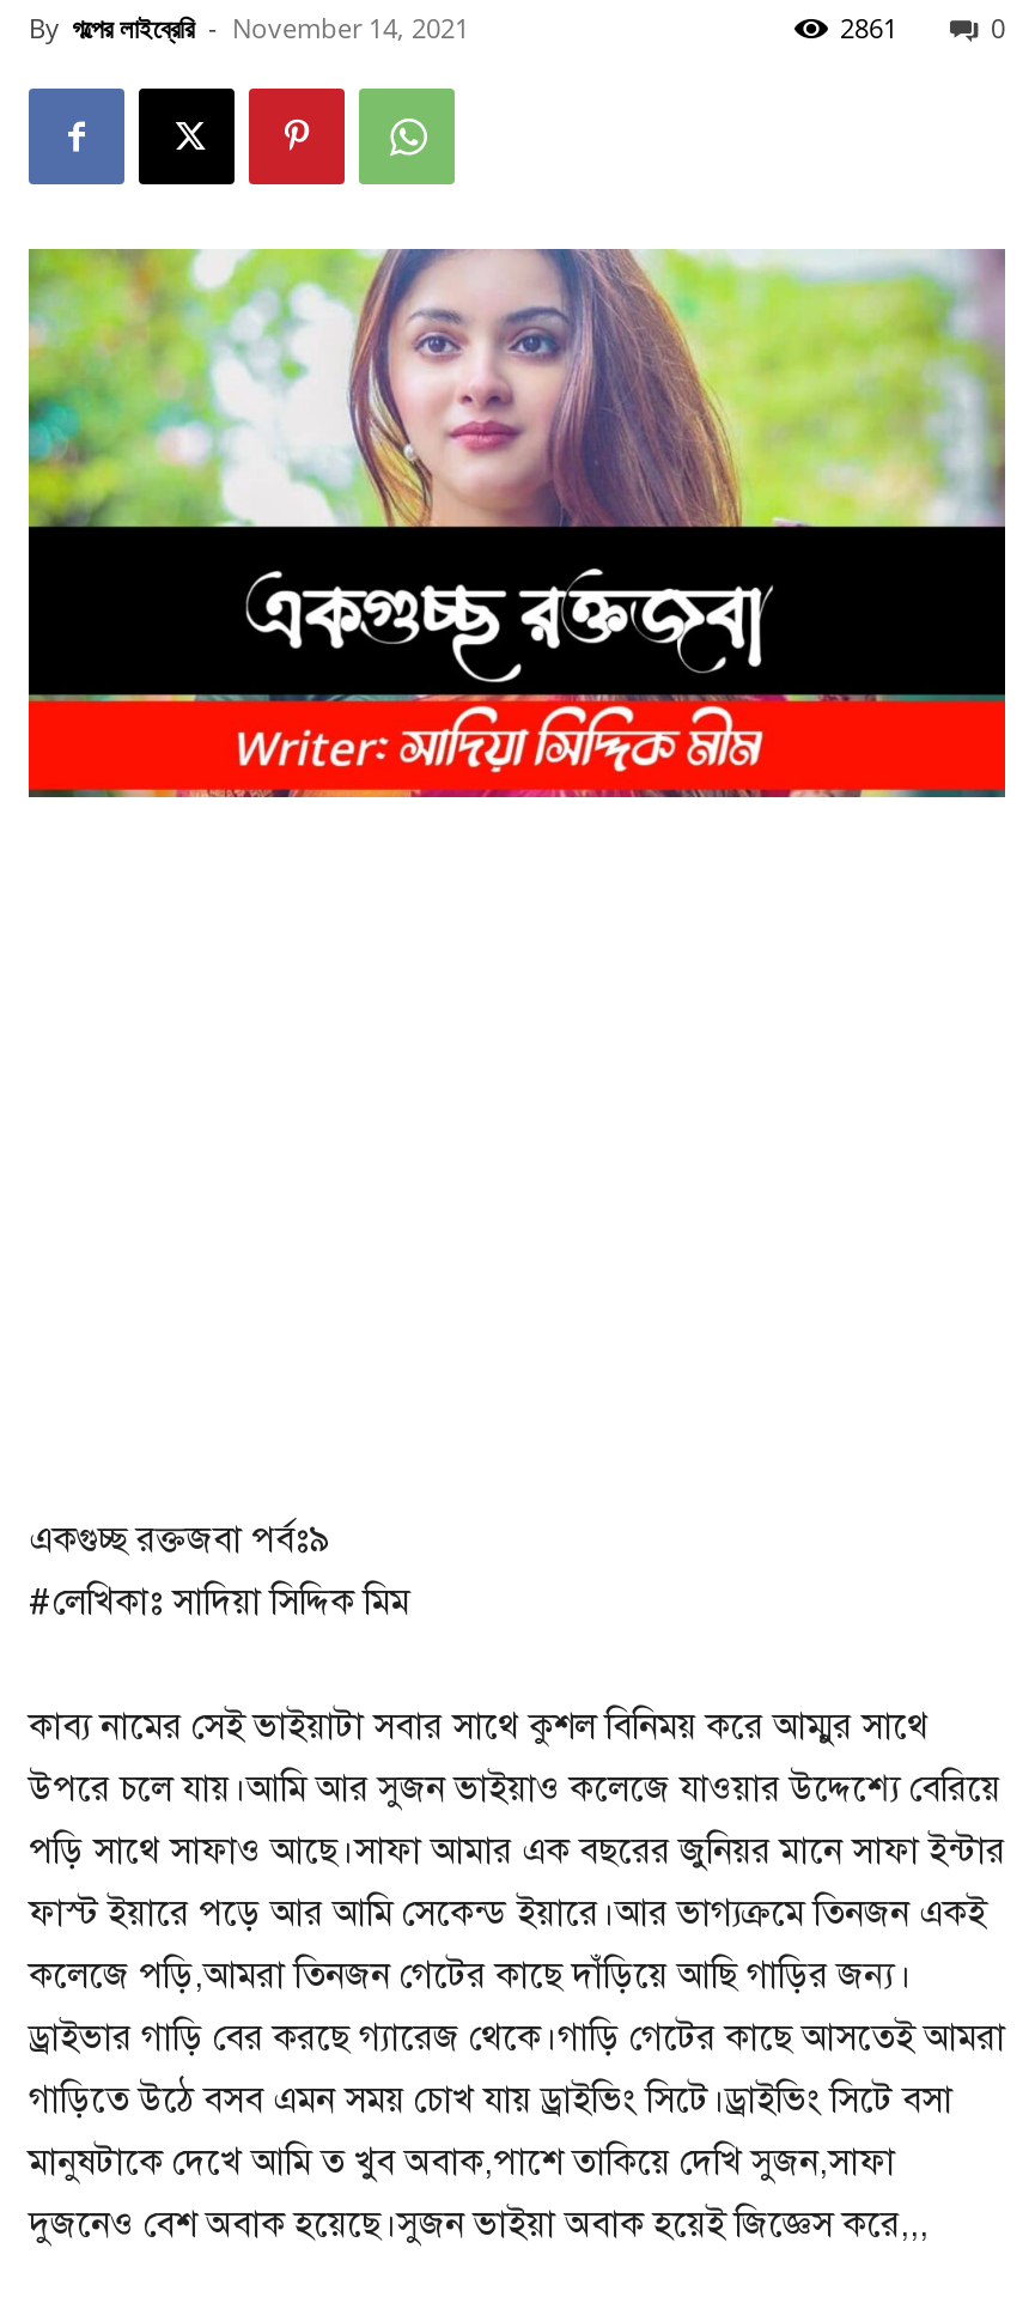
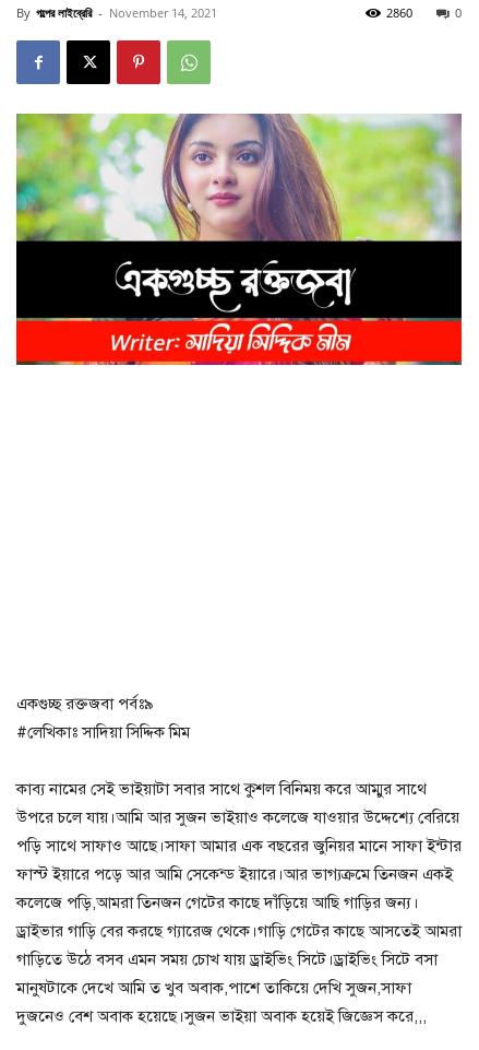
[840,10,897,45] 2861 -> [386,4,412,21] 2860

